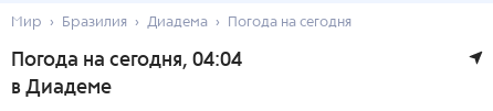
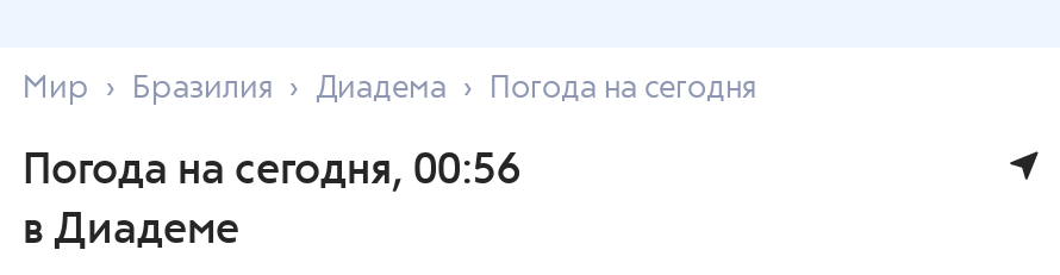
[11,51,242,70] Погода на сегодня, 04:04 -> [23,150,520,193] Погода на сегодня, 00:56

